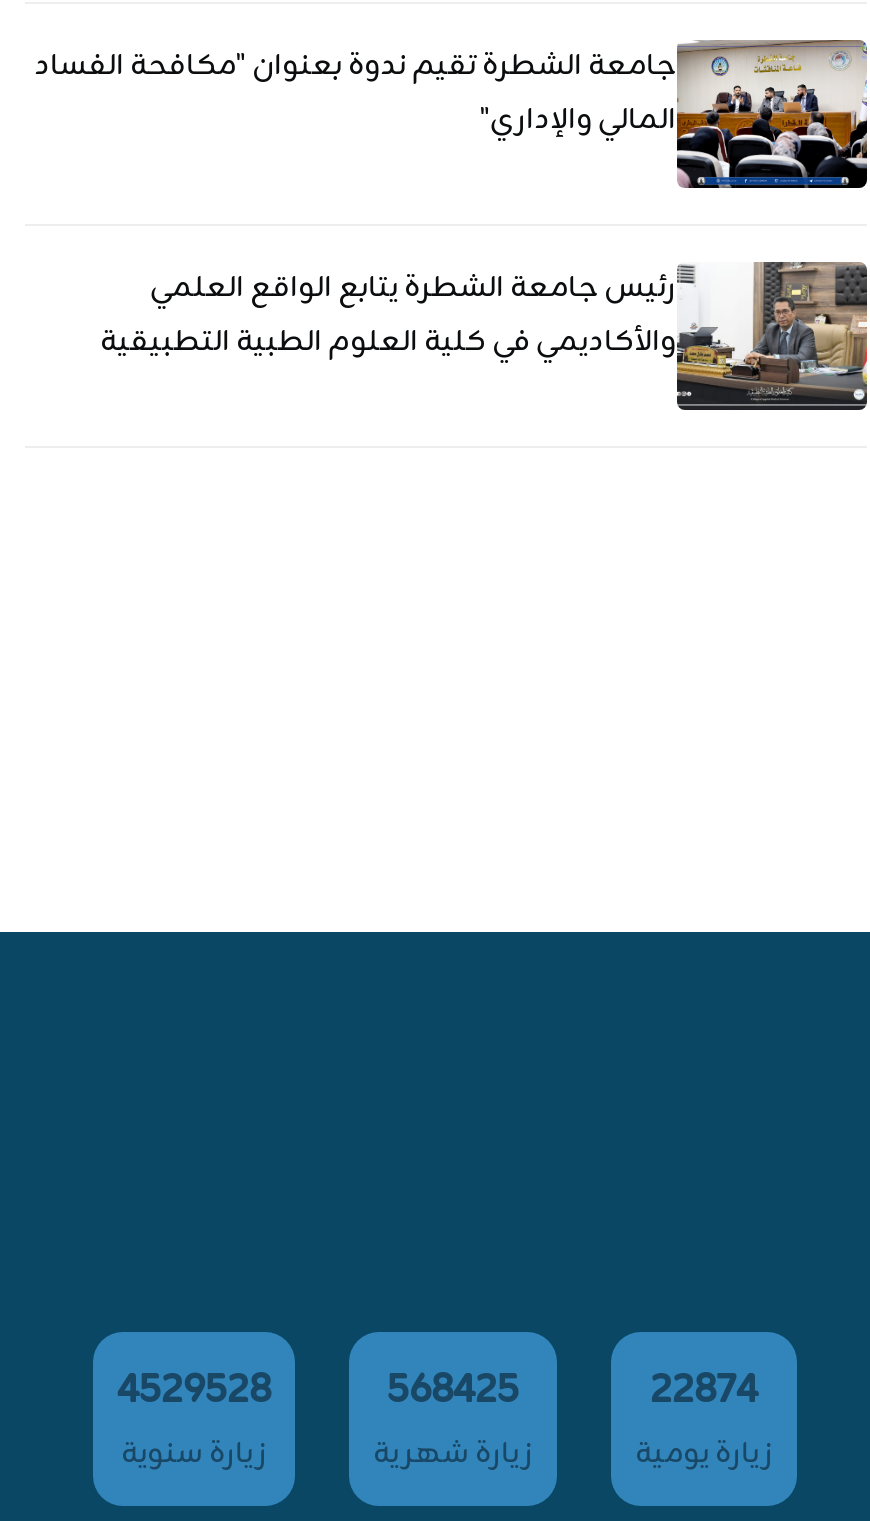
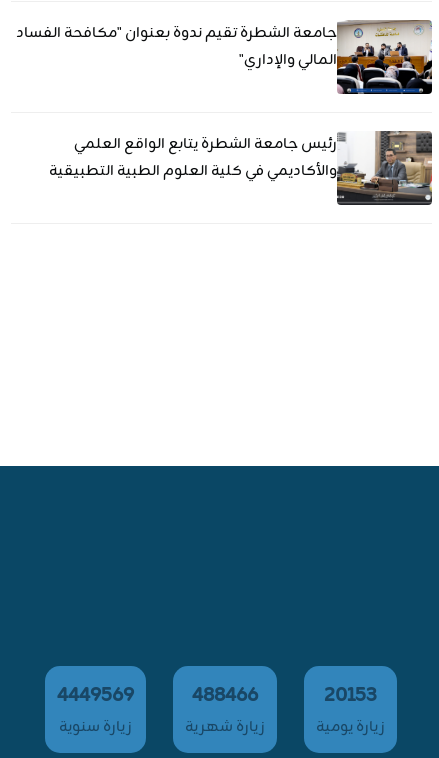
[117,1358,271,1426] 4529528 -> [57,679,134,713] 4449569
[387,1358,519,1426] 568425 -> [192,679,258,713] 488466
[650,1358,758,1426] 22874 -> [324,679,377,713] 20153

